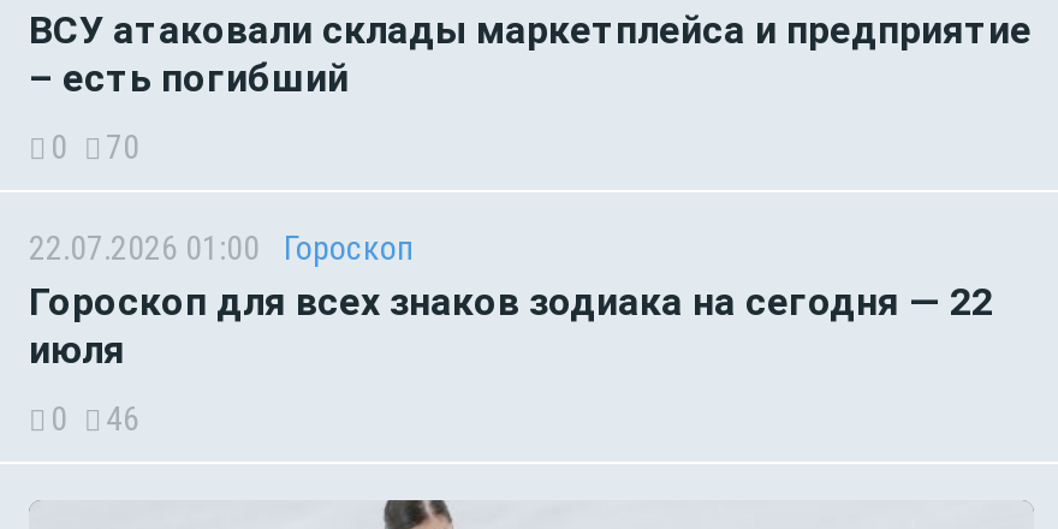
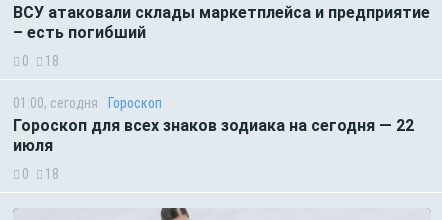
[50,127,139,165] 0 70 -> [22,53,59,69] 0 18
[29,228,414,266] 22.07.2026 01:00 Гороскоп -> [13,95,162,111] 01:00, сегодня Гороскоп
[50,398,139,437] 0 46 -> [22,166,59,182] 0 18

